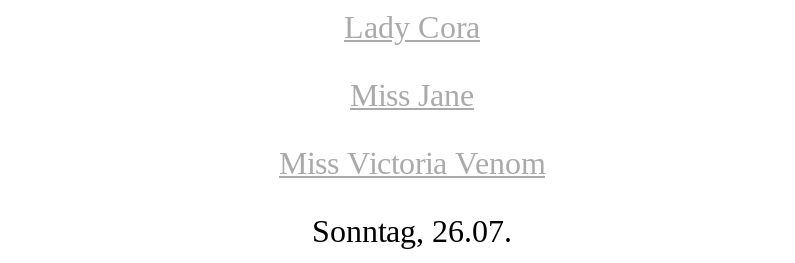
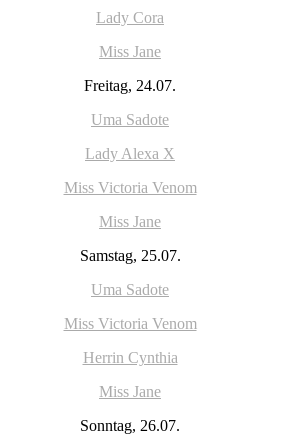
none -> [84,77,176,162] Freitag, 24.07. | Uma Sadote | Lady Alexa X
none -> [63,213,196,400] Miss Jane | Samstag, 25.07. | Uma Sadote | Miss Victoria Venom | Herrin Cynthia | Miss Jane

